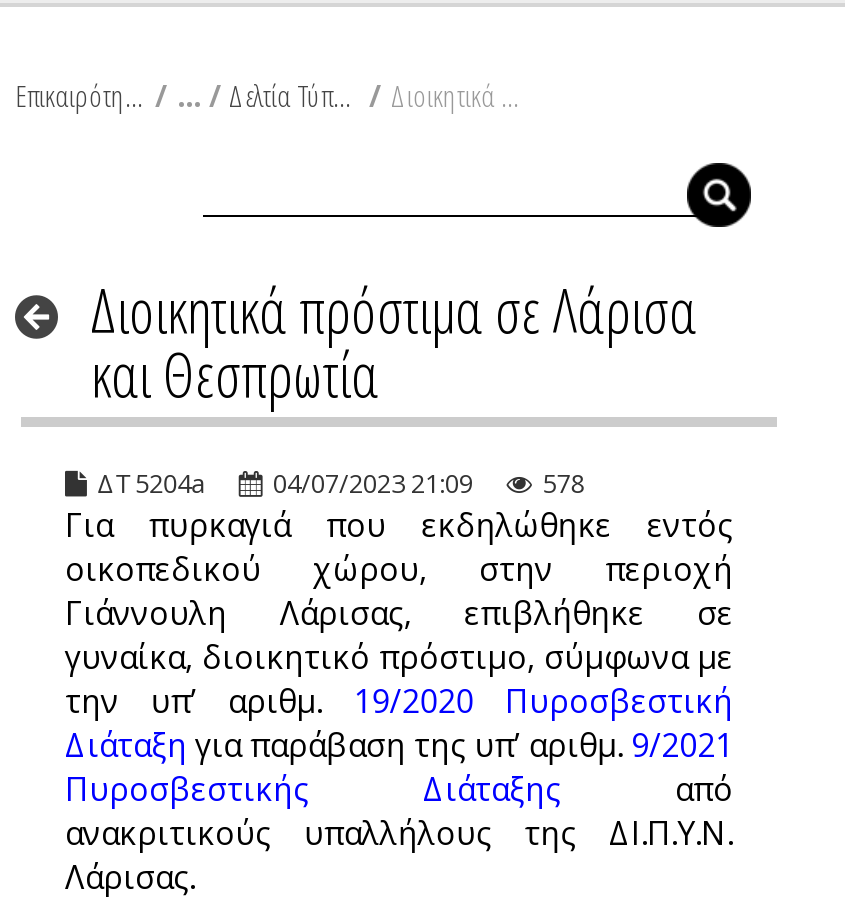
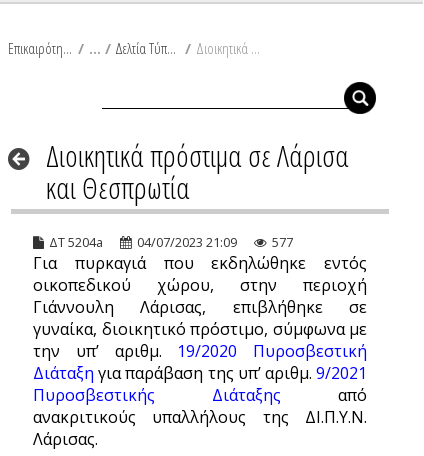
[543,465,585,501] 578 -> [272,233,293,251] 577

